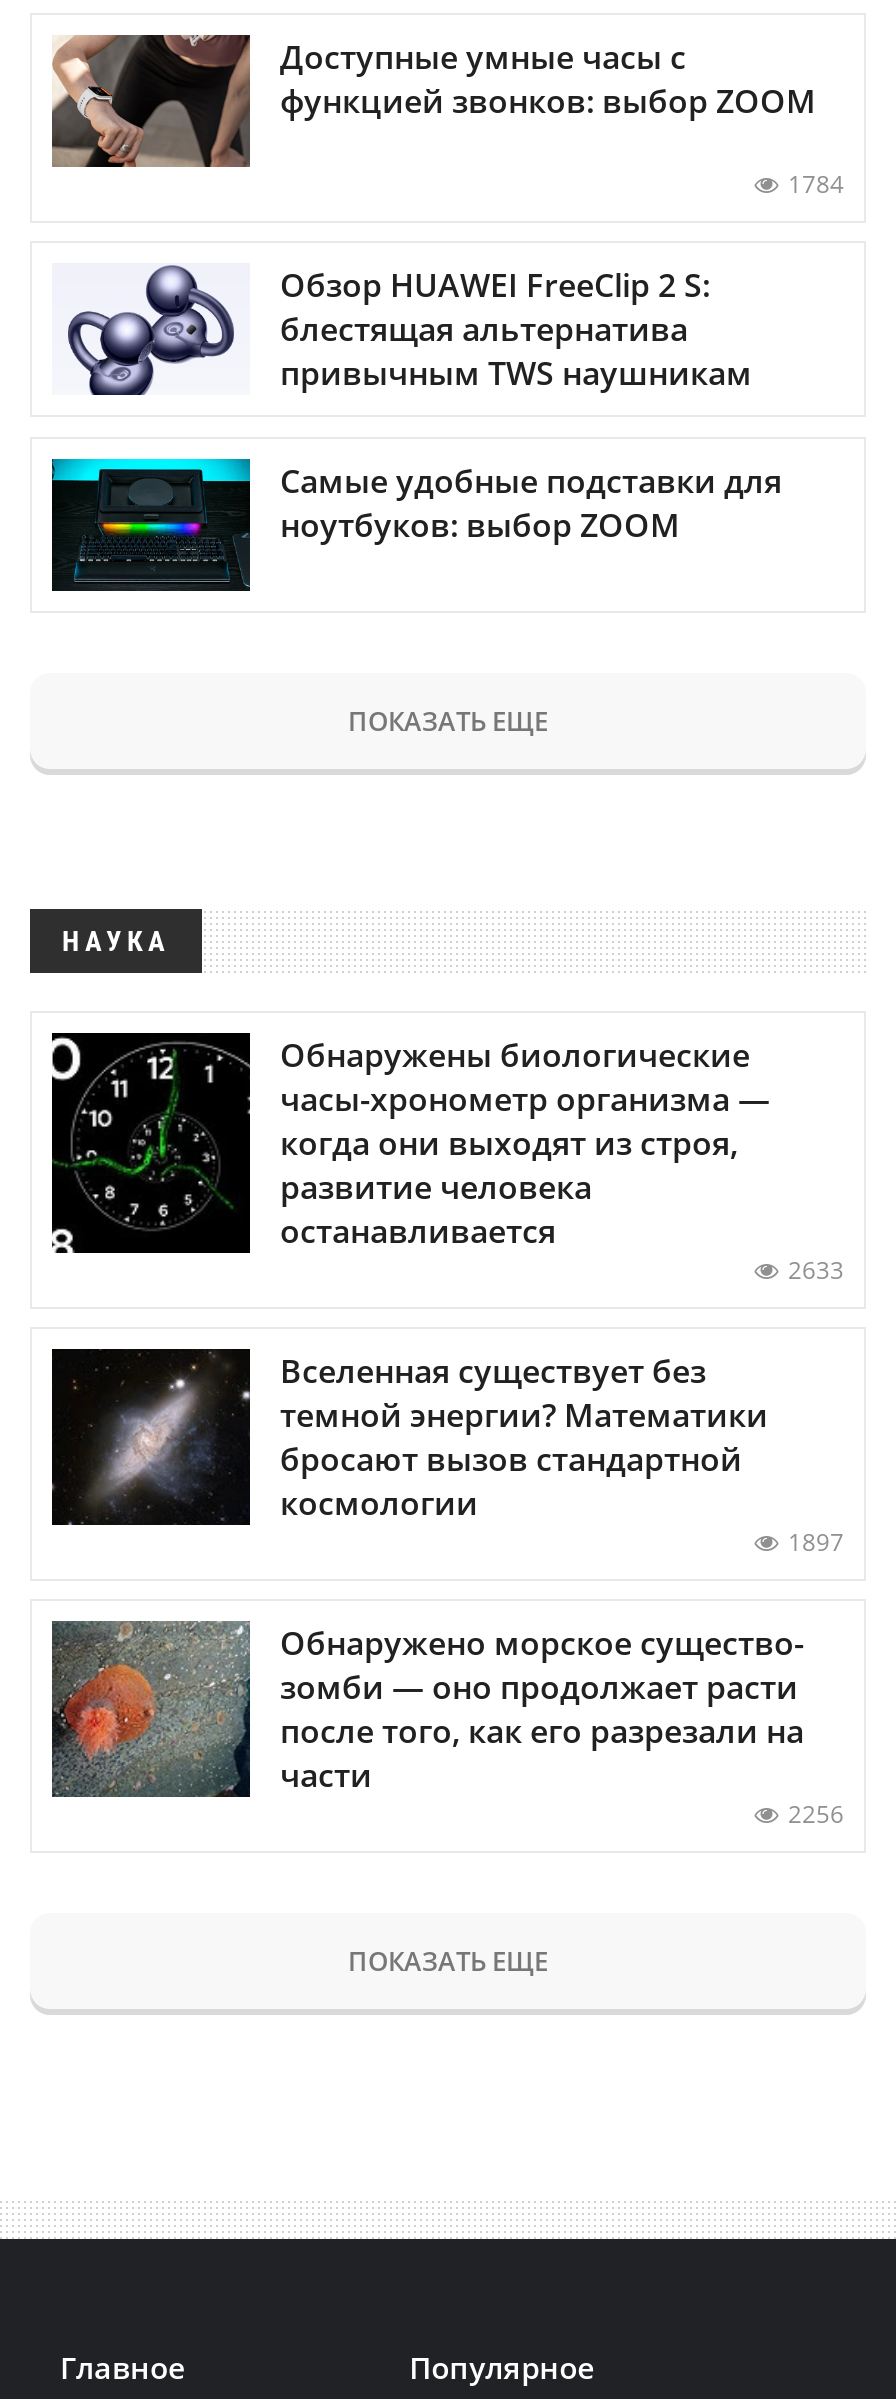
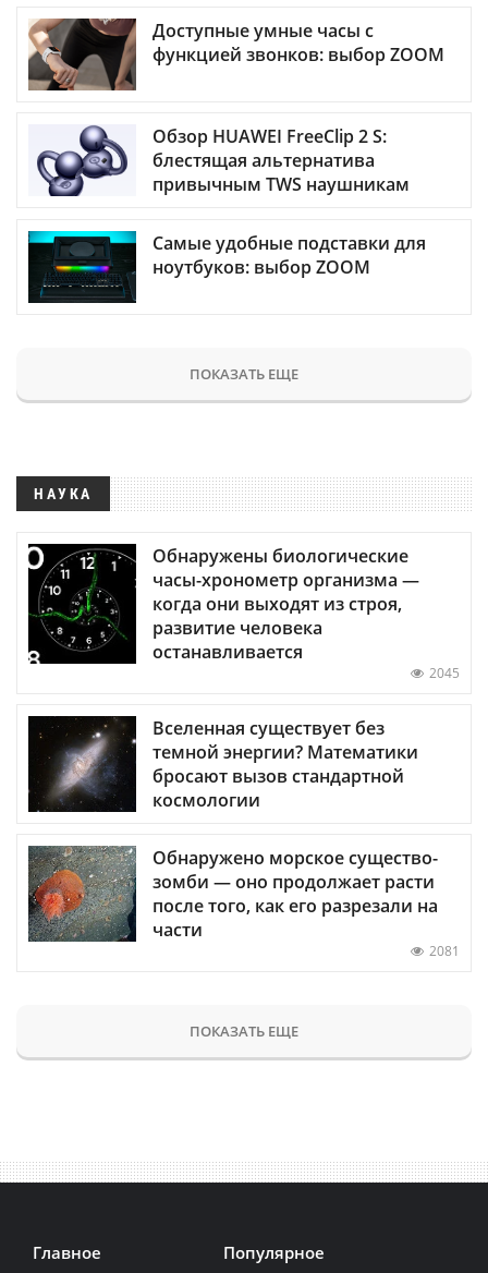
[788,167,844,201] 1784 -> none
[788,1252,844,1286] 2633 -> [429,663,460,682] 2045
[788,1525,844,1559] 1897 -> none
[788,1797,844,1831] 2256 -> [429,942,460,960] 2081

